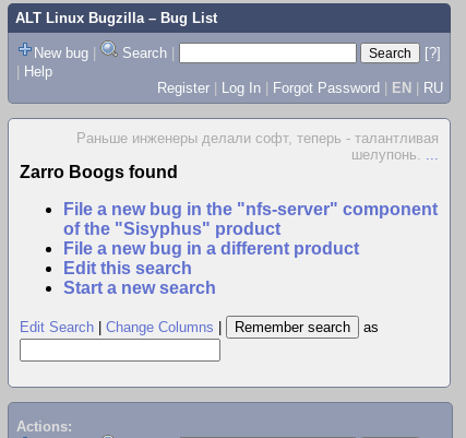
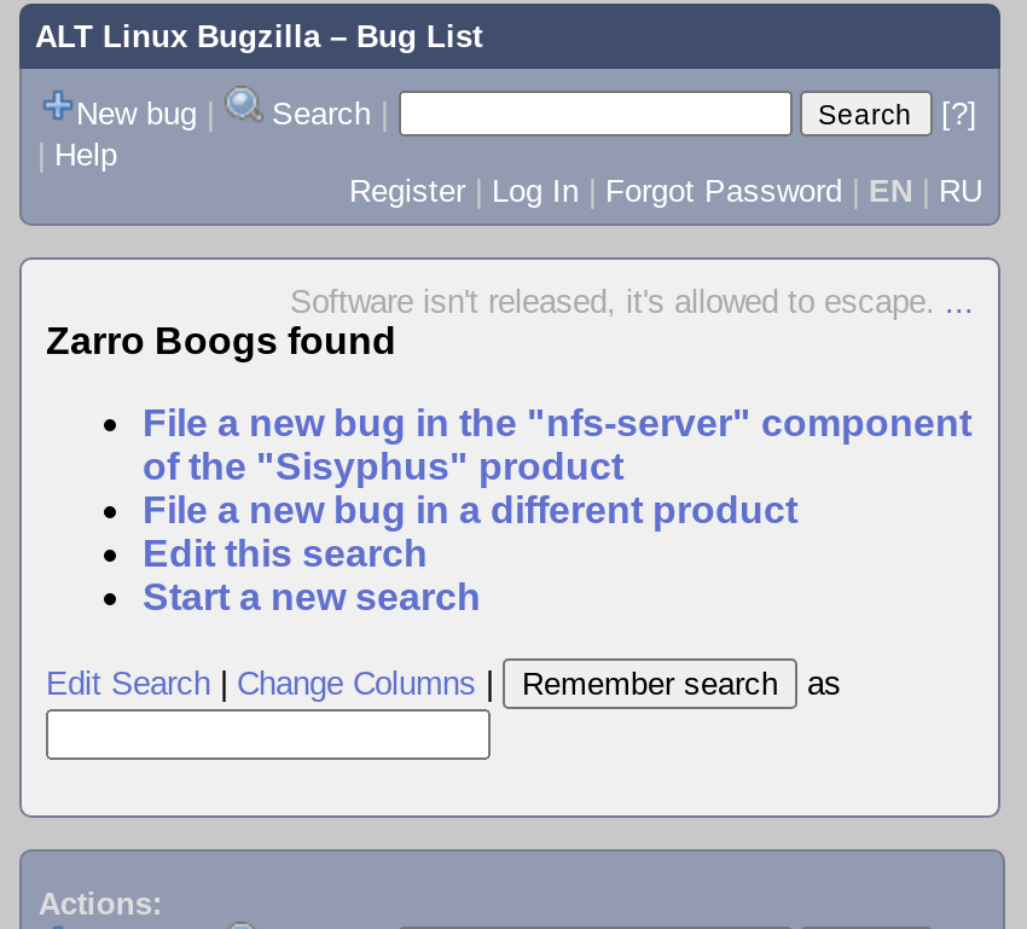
[76,130,439,163] Раньше инженеры делали софт, теперь - талантливая | шелупонь.... -> [290,284,974,320] Software isn't released, it's allowed to escape....

